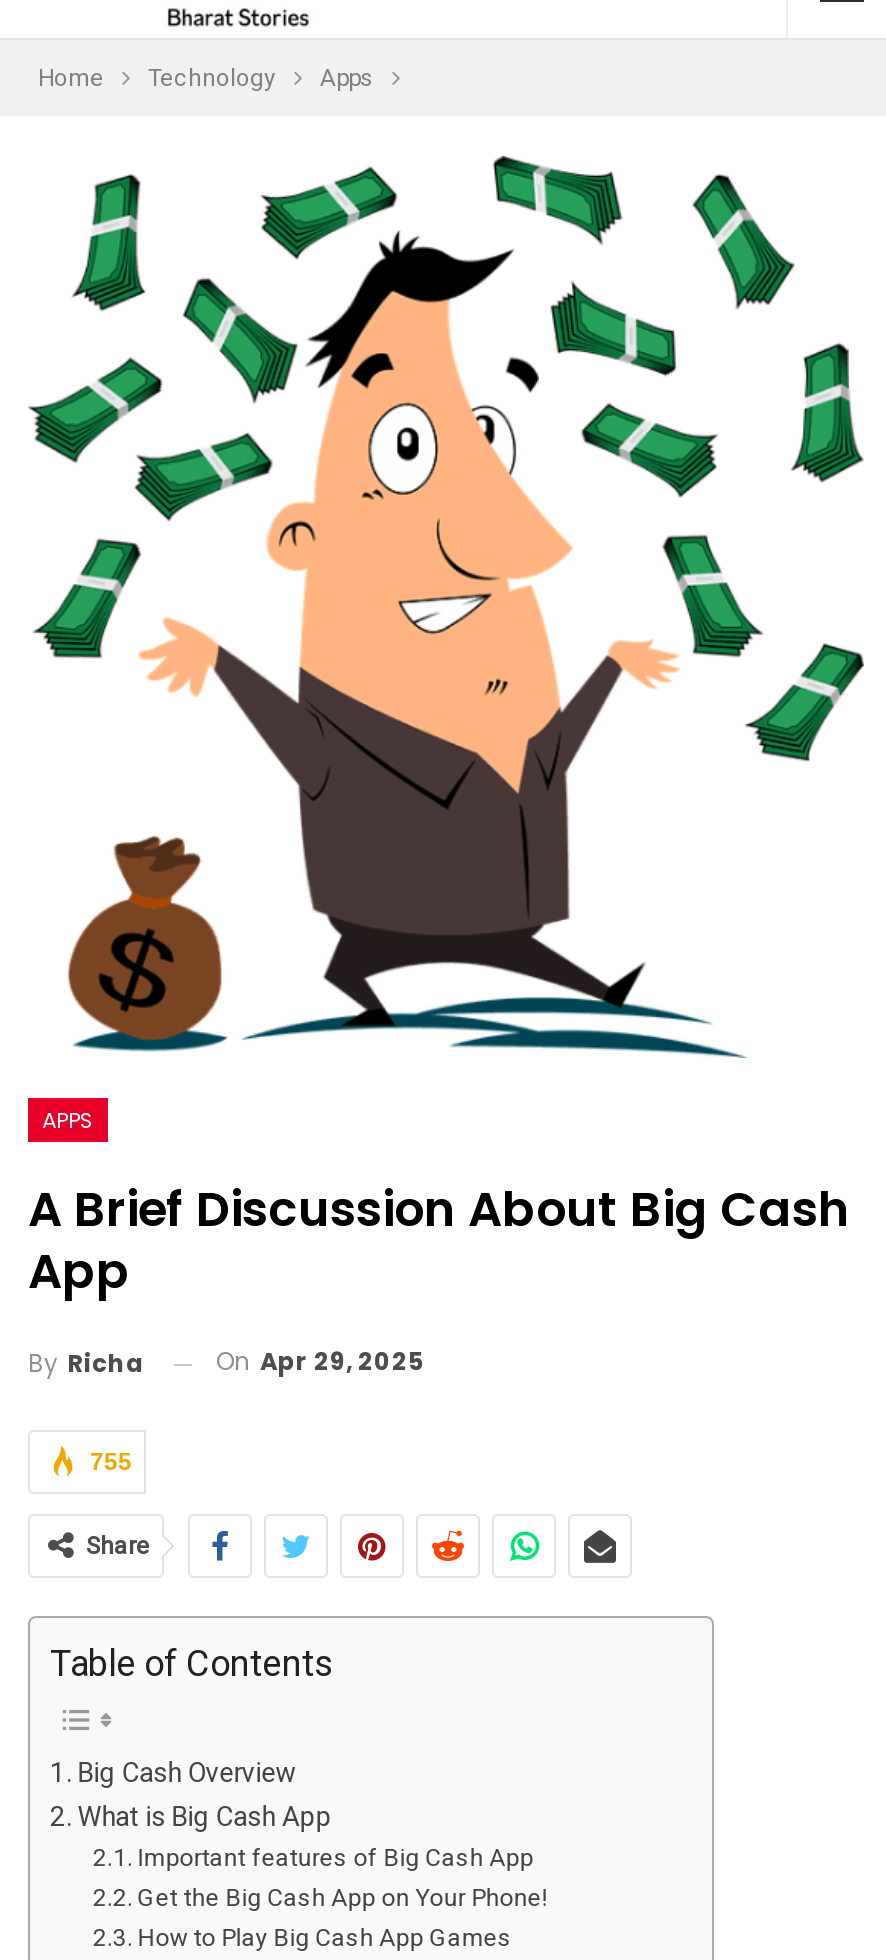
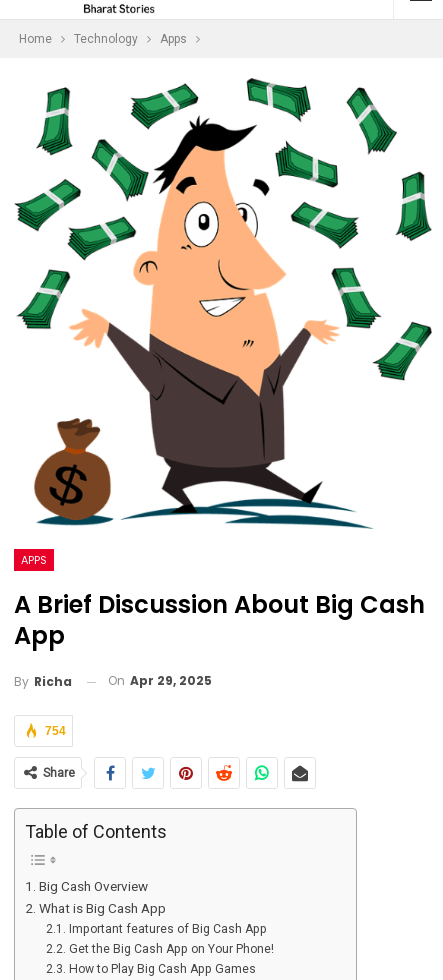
[90,1448,132,1476] 755 -> [45,724,66,738] 754

